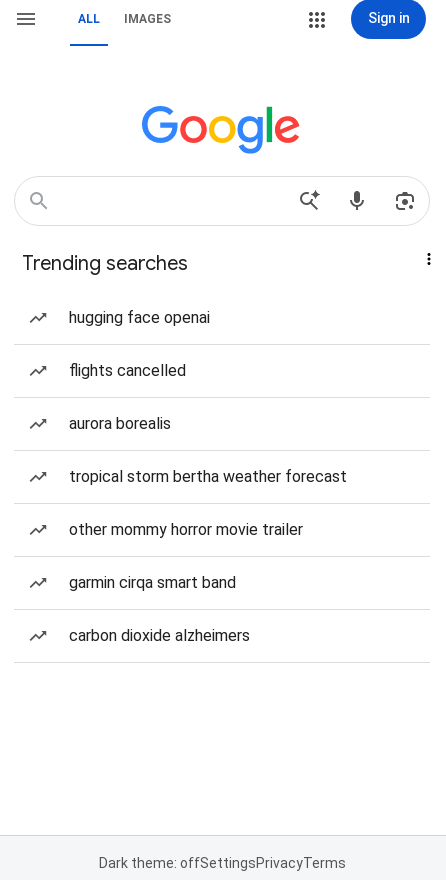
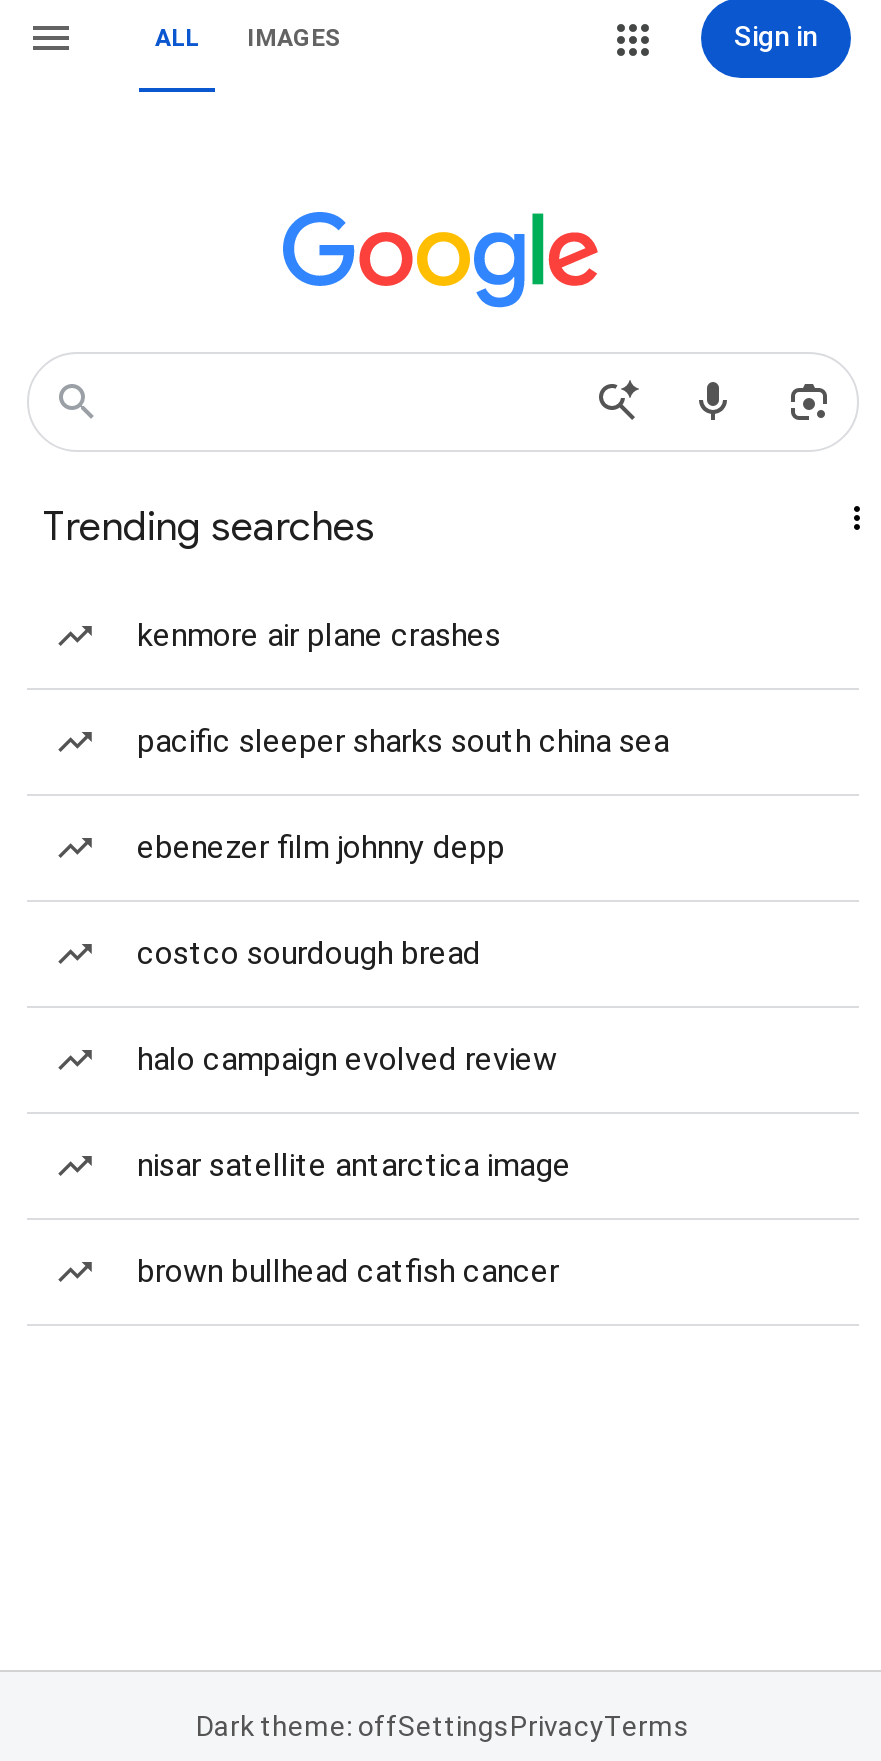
[69,308,210,327] hugging face openai -> [137,616,501,654] kenmore air plane crashes
[69,361,186,380] flights cancelled -> [137,722,669,760] pacific sleeper sharks south china sea
[69,414,171,433] aurora borealis -> [137,828,505,866] ebenezer film johnny depp
[69,467,347,486] tropical storm bertha weather forecast -> [137,934,481,972] costco sourdough bread
[69,520,303,539] other mommy horror movie trailer -> [137,1040,557,1078] halo campaign evolved review
[69,573,236,592] garmin cirqa smart band -> [137,1146,571,1184] nisar satellite antarctica image
[69,626,250,645] carbon dioxide alzheimers -> [137,1252,559,1290] brown bullhead catfish cancer

